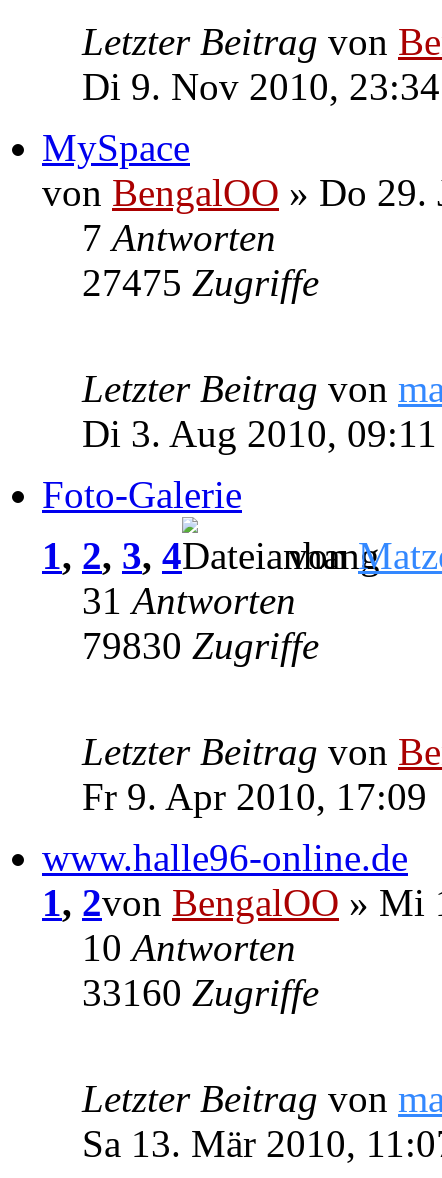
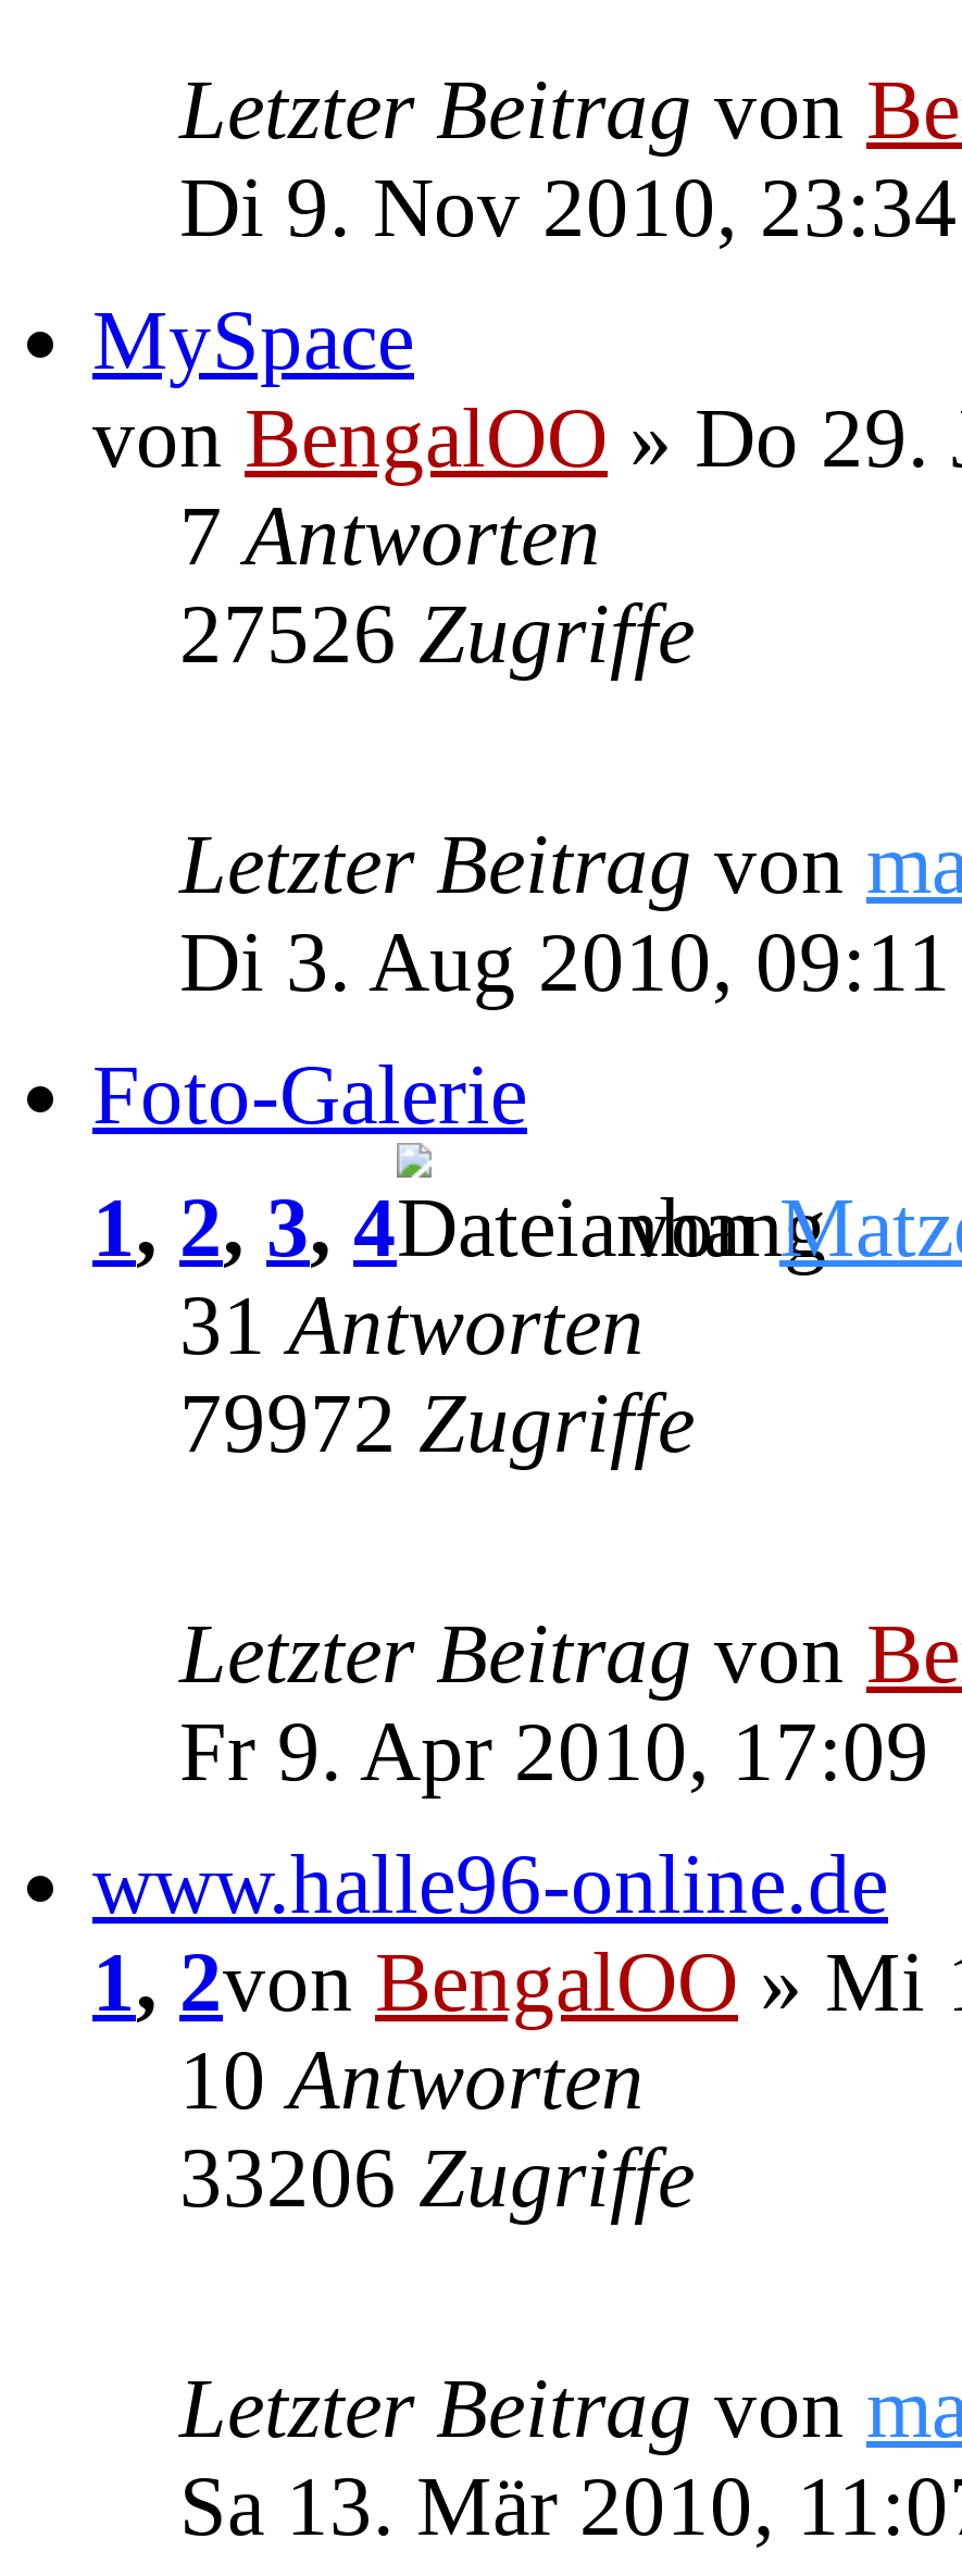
[82,261,319,304] 27475 Zugriffe -> [179,586,695,680] 27526 Zugriffe
[82,624,319,667] 79830 Zugriffe -> [179,1376,695,1469] 79972 Zugriffe
[82,971,319,1014] 33160 Zugriffe -> [179,2130,695,2224] 33206 Zugriffe

